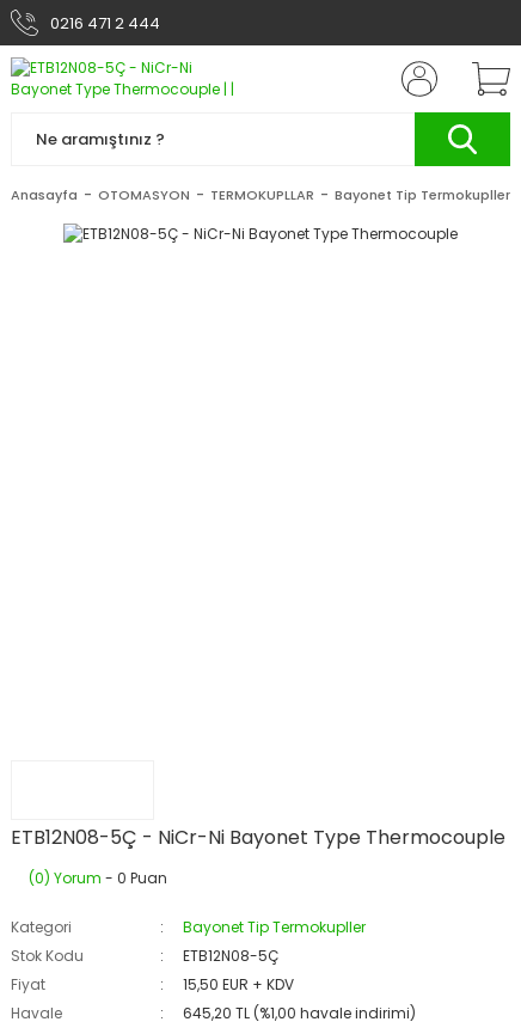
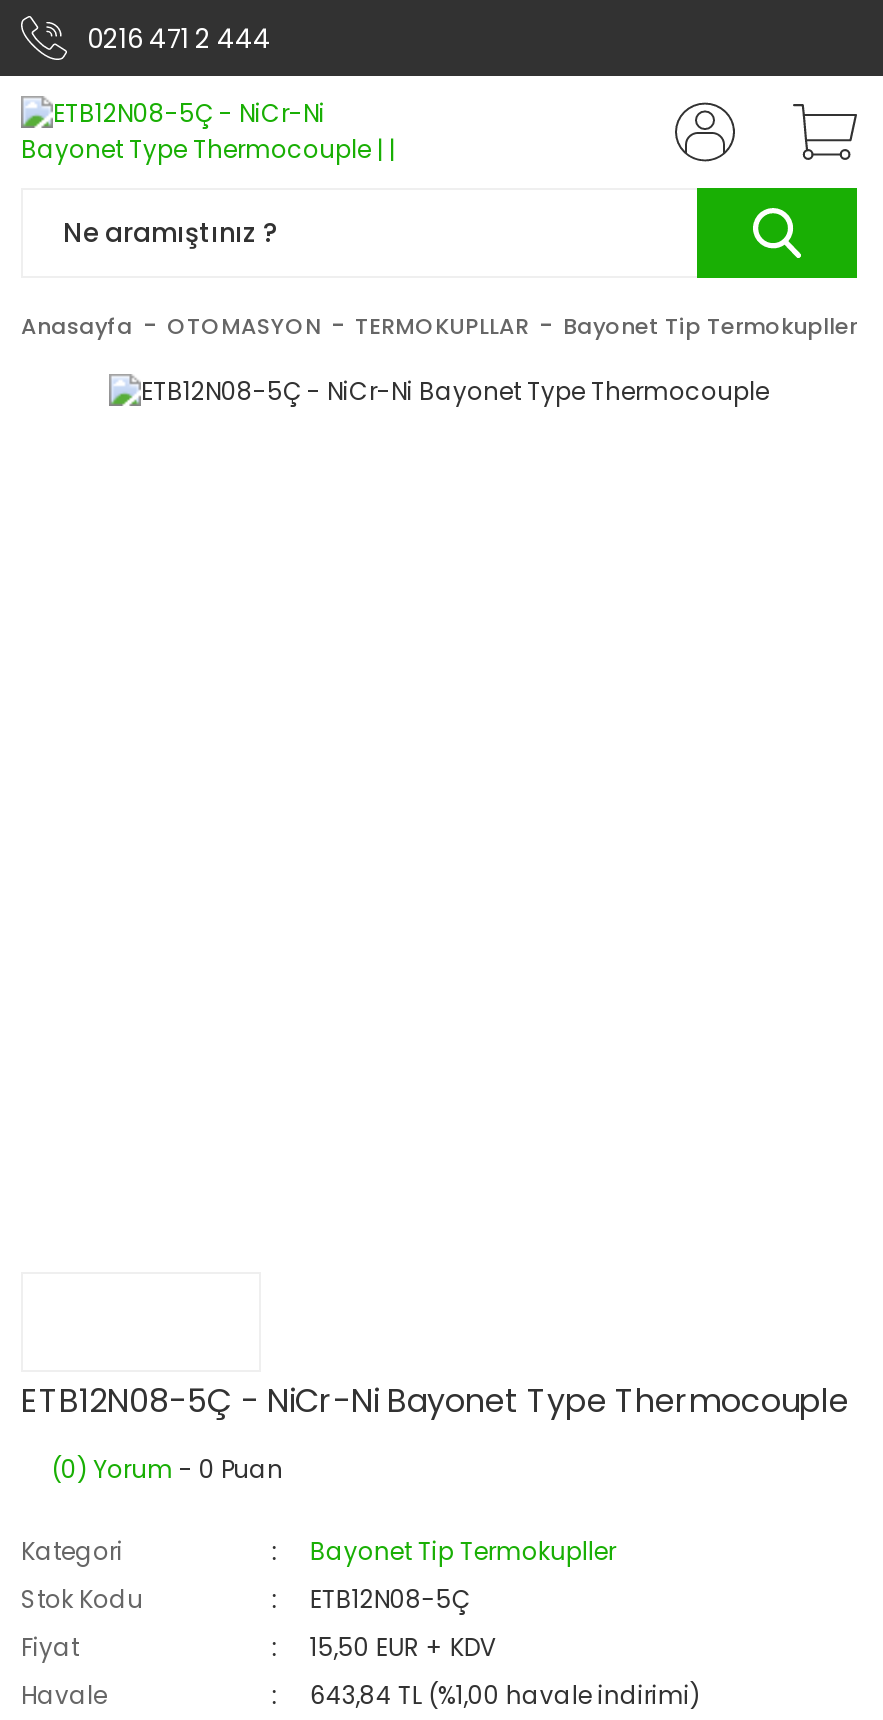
[183,1003,416,1023] 645,20 TL (%1,00 havale indirimi) -> [310,1678,700,1712] 643,84 TL (%1,00 havale indirimi)

